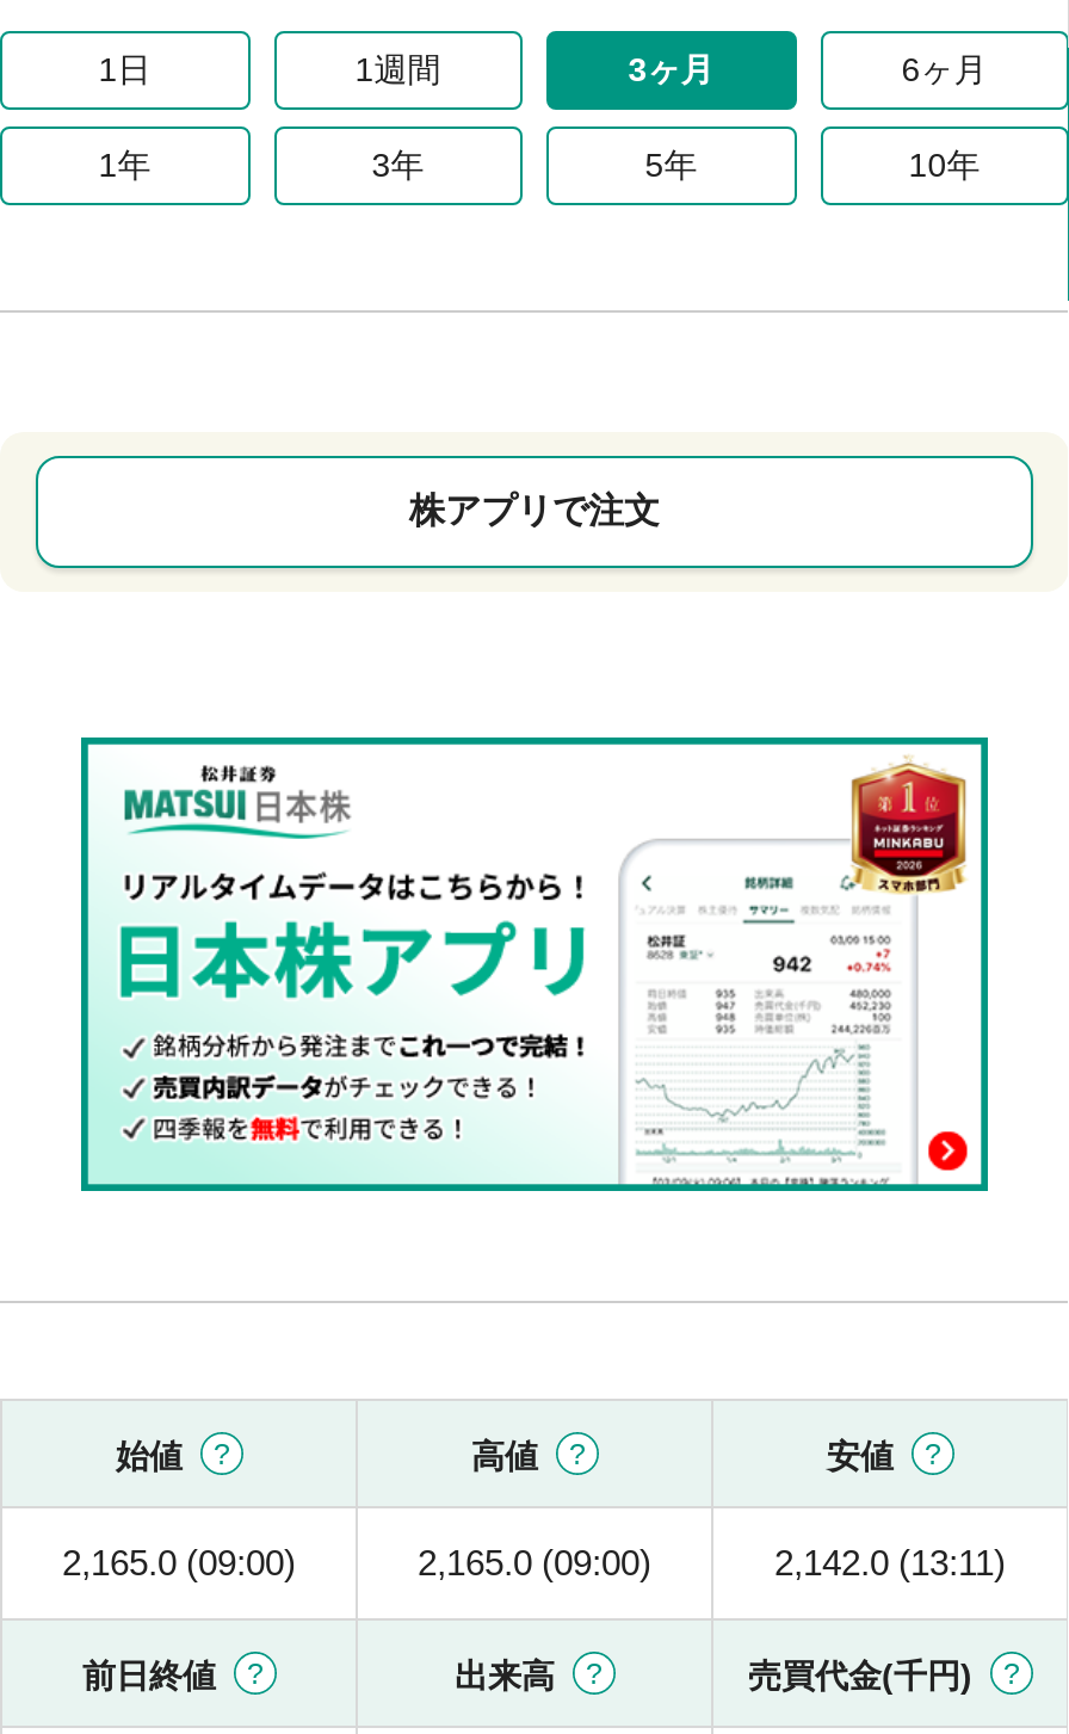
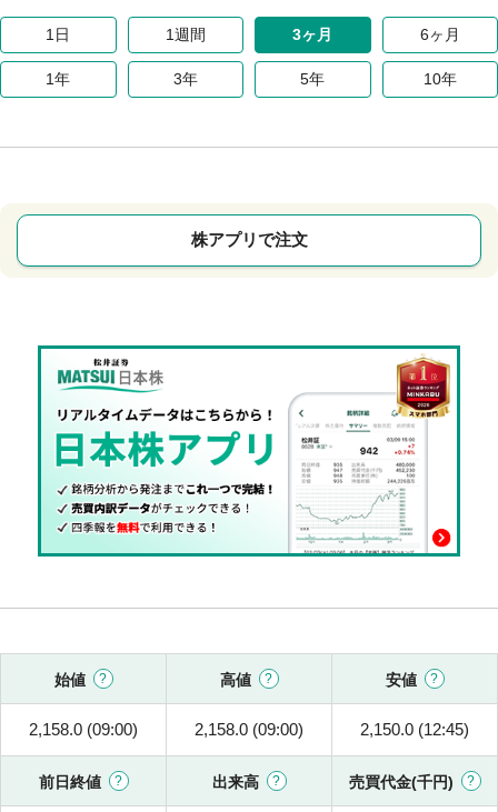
[62,1543,296,1583] 2,165.0 (09:00) -> [29,720,138,739] 2,158.0 (09:00)
[418,1543,651,1583] 2,165.0 (09:00) -> [195,720,303,739] 2,158.0 (09:00)
[774,1543,1006,1583] 2,142.0 (13:11) -> [360,720,469,739] 2,150.0 (12:45)

